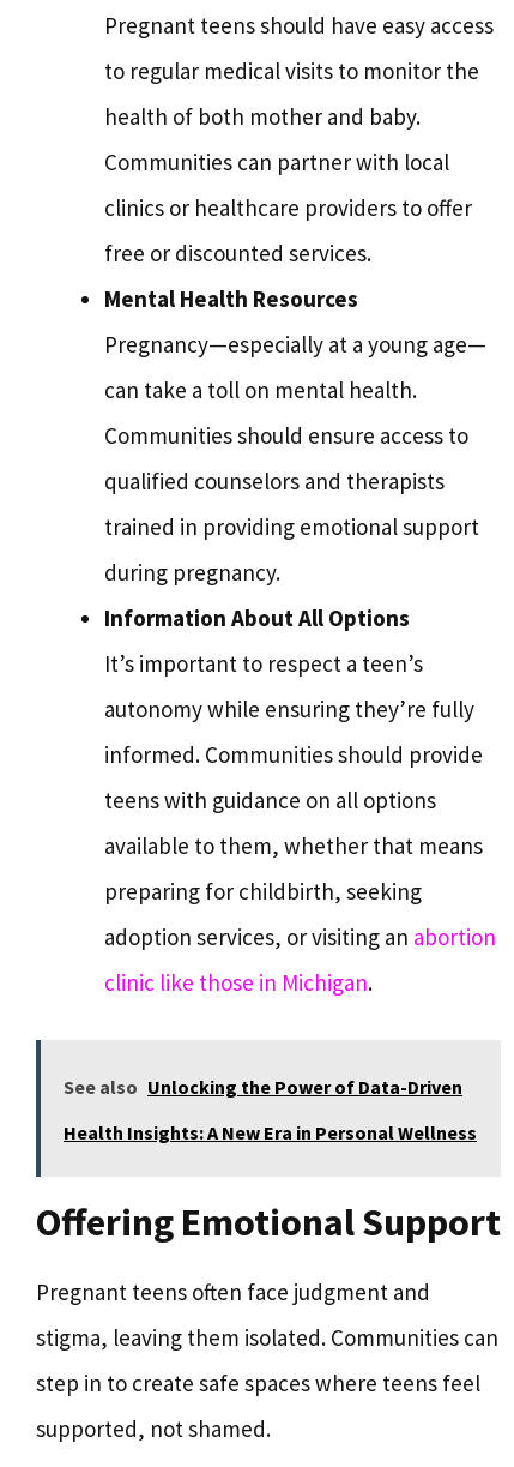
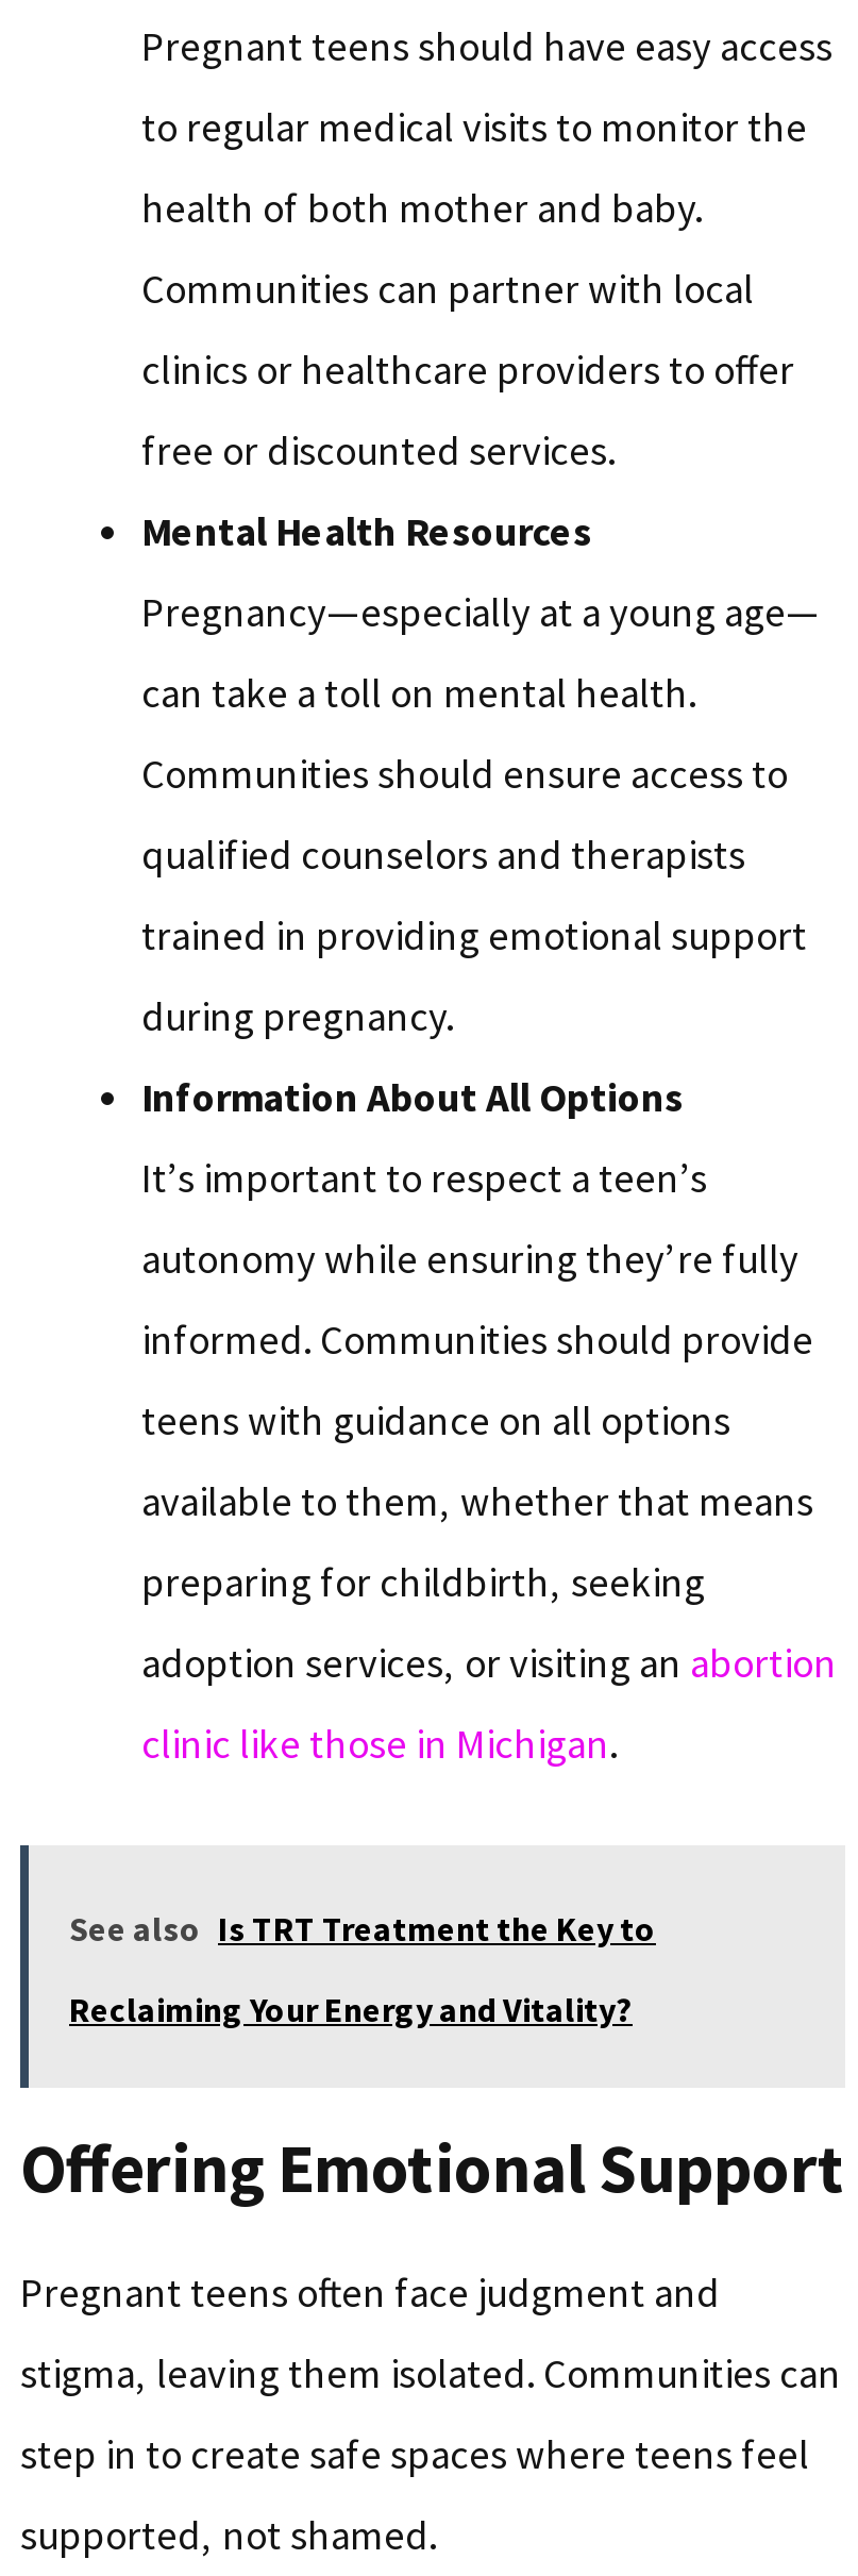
[64,1075,462,1099] See also Unlocking the Power of Data-Driven -> [69,1907,656,1949] See also Is TRT Treatment the Key to
[64,1120,477,1144] Health Insights: A New Era in Personal Wellness -> [69,1987,633,2030] Reclaiming Your Energy and Vitality?

